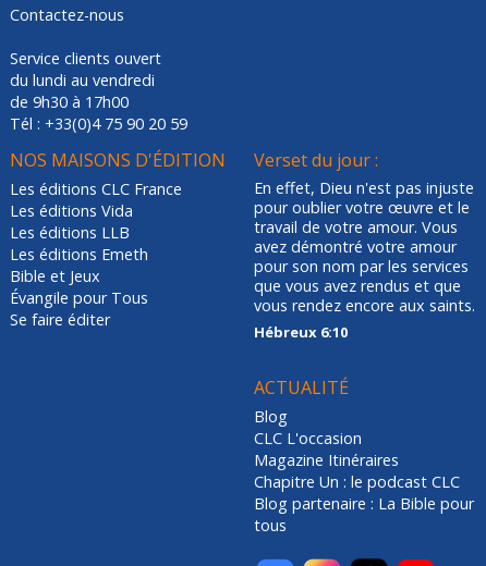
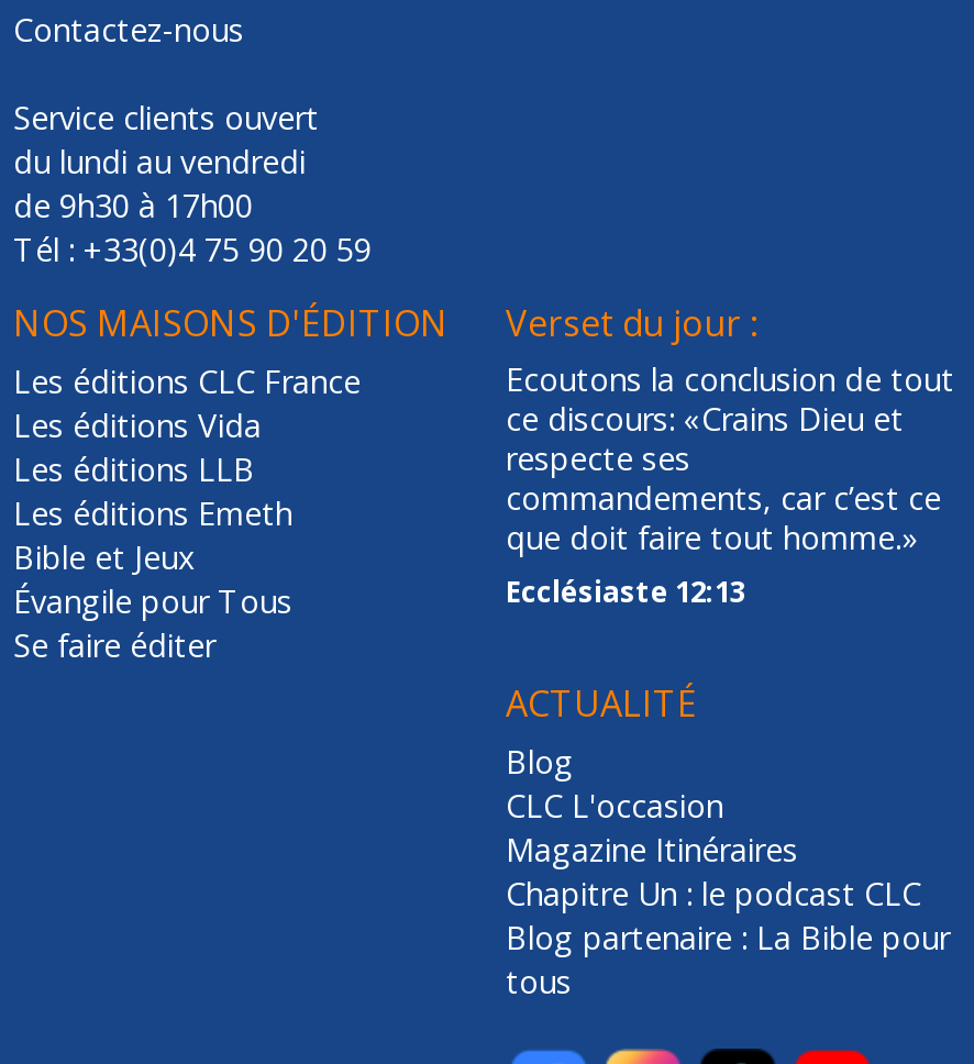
[254,178,475,342] En effet, Dieu n'est pas injuste | pour oublier votre œuvre et le | travail de votre amour. Vous | avez démontré votre amour | pour son nom par les services | que vous avez rendus et que | vous rendez encore aux saints. | Hébreux 6:10 -> [506,359,954,611] Ecoutons la conclusion de tout | ce discours: «Crains Dieu et | respecte ses | commandements, car c’est ce | que doit faire tout homme.» | Ecclésiaste 12:13

